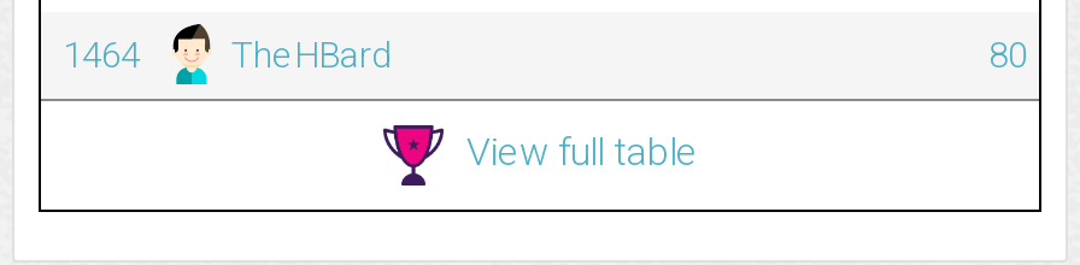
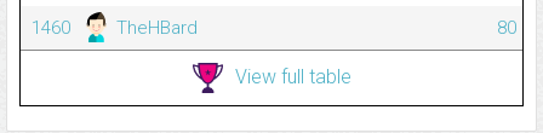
[63,34,393,77] 1464 TheHBard -> [32,17,198,39] 1460 TheHBard

